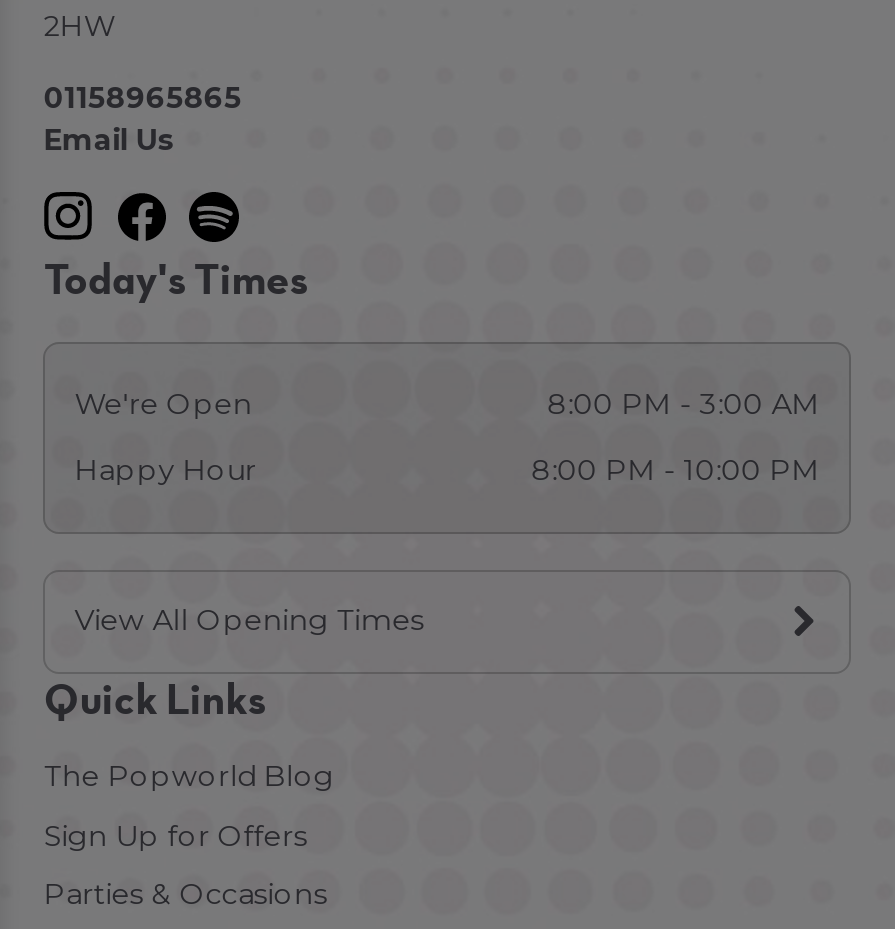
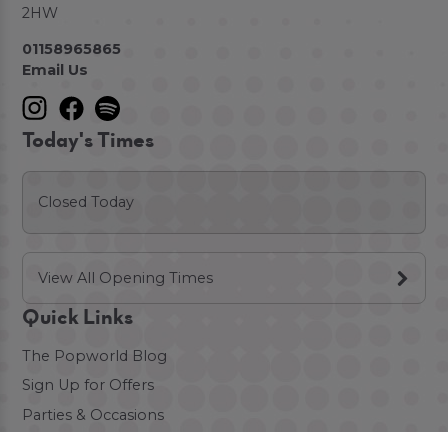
[75,386,819,487] We're Open | 8:00 PM - 3:00 AM | Happy Hour | 8:00 PM - 10:00 PM -> [38,193,134,211] Closed Today

